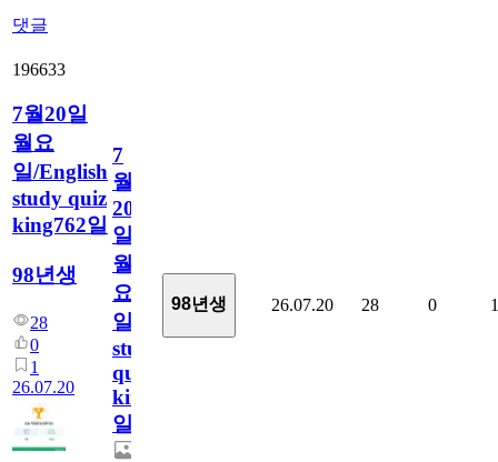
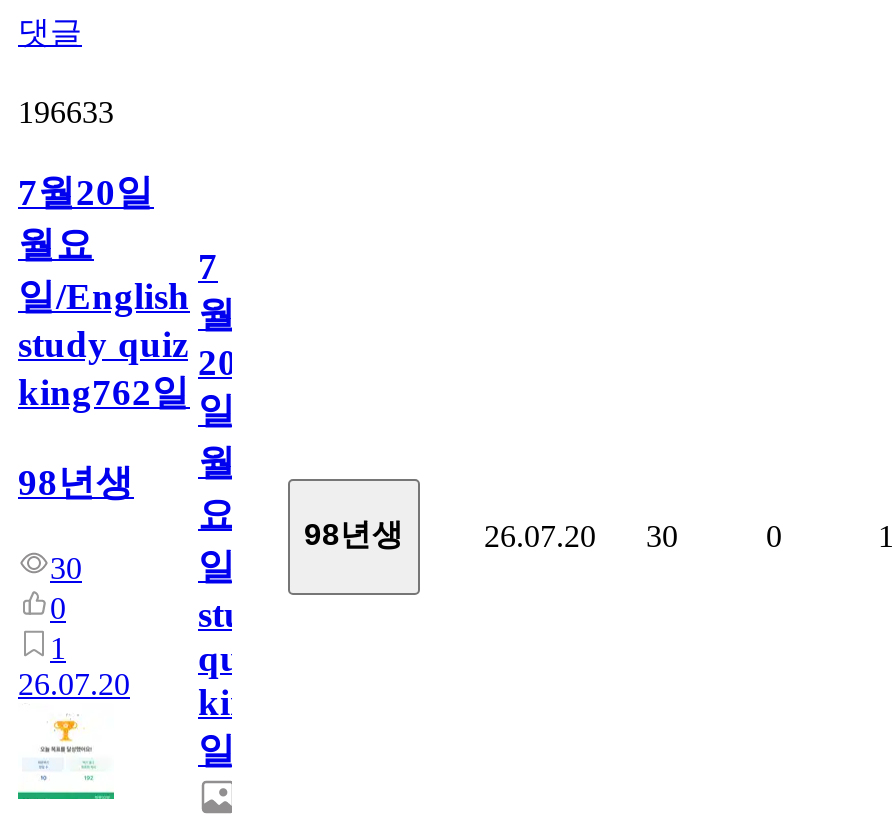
[271,295,379,314] 26.07.20 28 -> [484,518,678,552] 26.07.20 30
[30,313,48,332] 28 -> [50,551,82,585] 30

